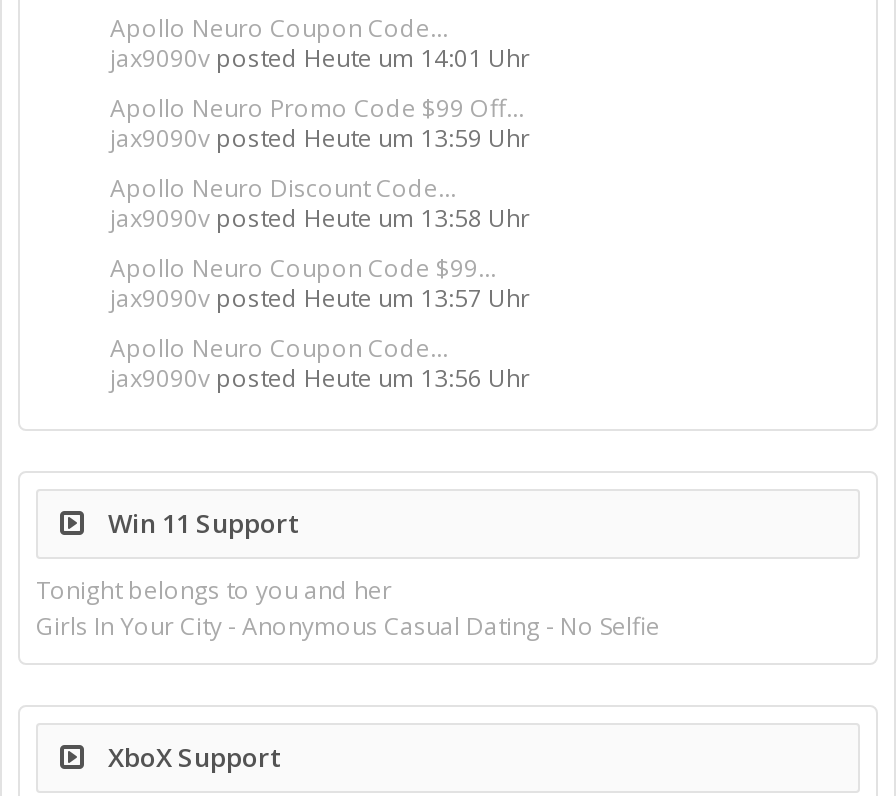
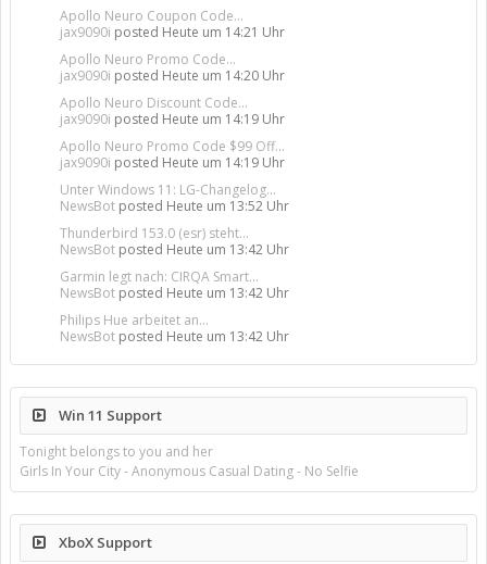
[110,41,530,75] jax9090v posted Heute um 14:01 Uhr -> [60,23,285,41] jax9090i posted Heute um 14:21 Uhr
moved [110,91,524,125] -> [60,137,285,155]: Apollo Neuro Promo Code $99 Off...
[110,121,530,155] jax9090v posted Heute um 13:59 Uhr -> [60,50,285,85] Apollo Neuro Promo Code... | jax9090i posted Heute um 14:20 Uhr
[110,201,530,395] jax9090v posted Heute um 13:58 Uhr | Apollo Neuro Coupon Code $99... | jax9090v posted Heute um 13:57 Uhr | Apollo Neuro Coupon Code... | jax9090v posted Heute um 13:56 Uhr -> [60,110,289,346] jax9090i posted Heute um 14:19 Uhr | jax9090i posted Heute um 14:19 Uhr | Unter Windows 11: LG-Changelog... | NewsBot posted Heute um 13:52 Uhr | Thunderbird 153.0 (esr) steht... | NewsBot posted Heute um 13:42 Uhr | Garmin legt nach: CIRQA Smart... | NewsBot posted Heute um 13:42 Uhr | Philips Hue arbeitet an... | NewsBot posted Heute um 13:42 Uhr

